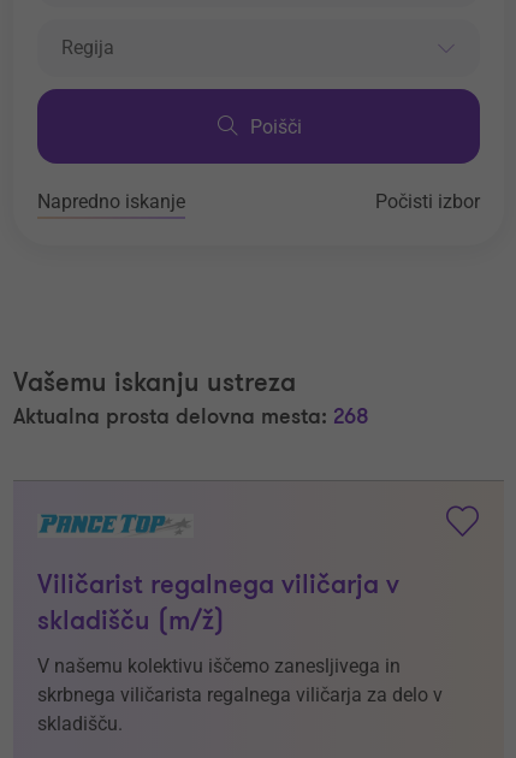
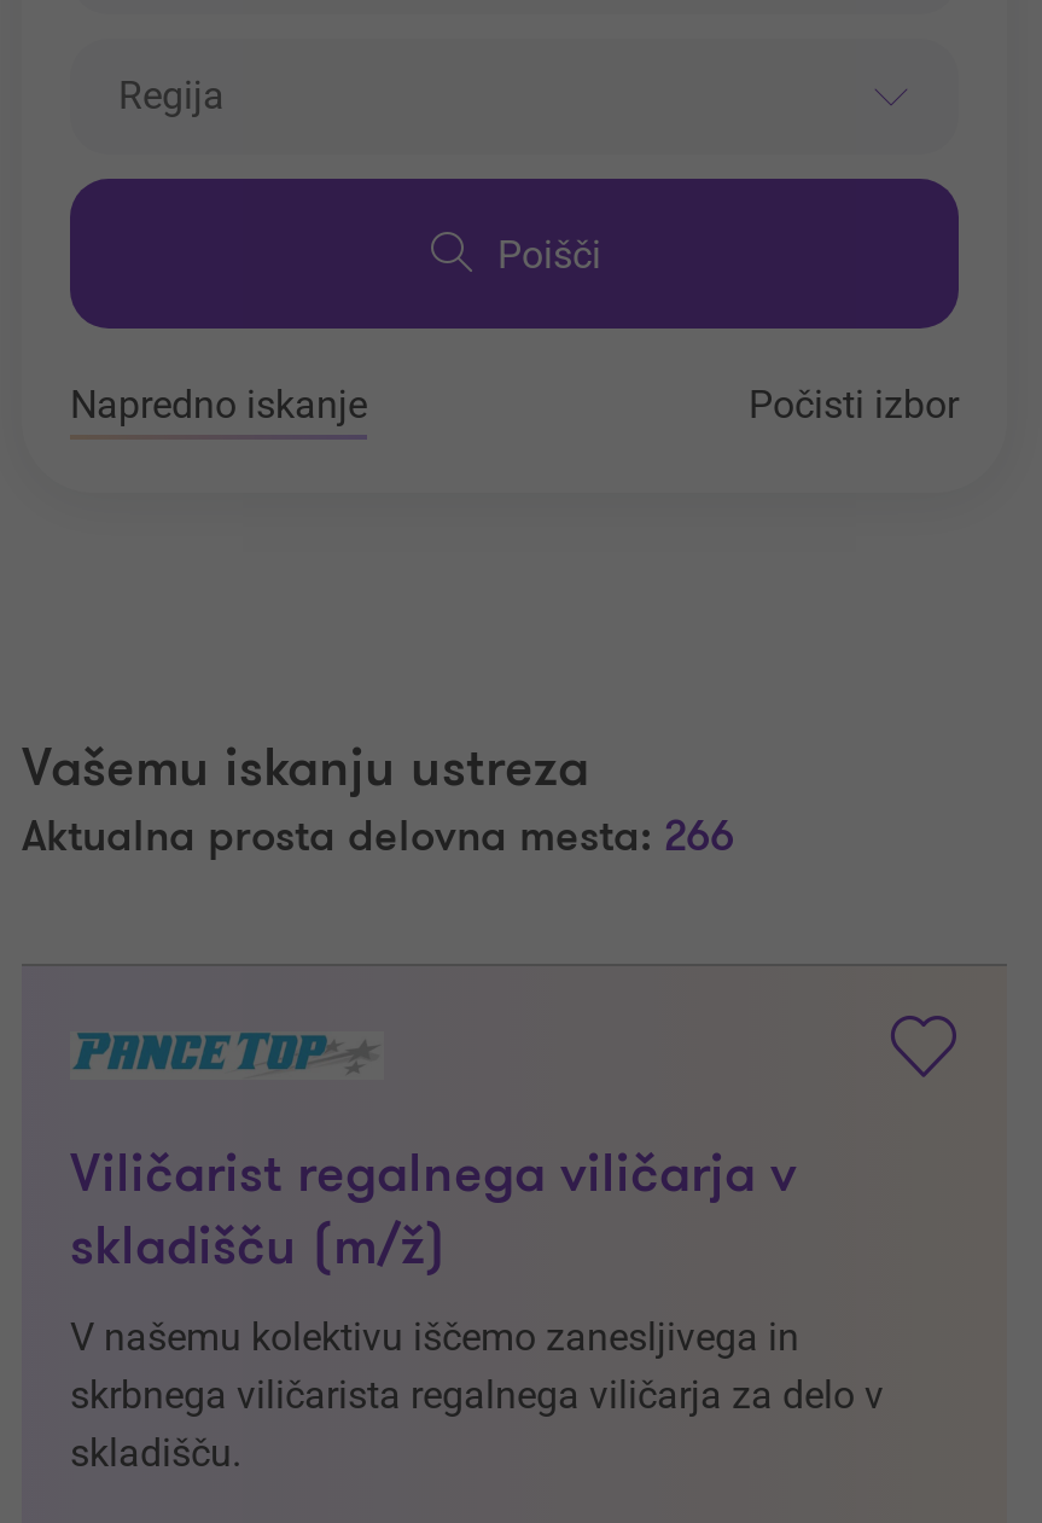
[13,402,369,431] Aktualna prosta delovna mesta: 268 -> [22,807,734,865] Aktualna prosta delovna mesta: 266

